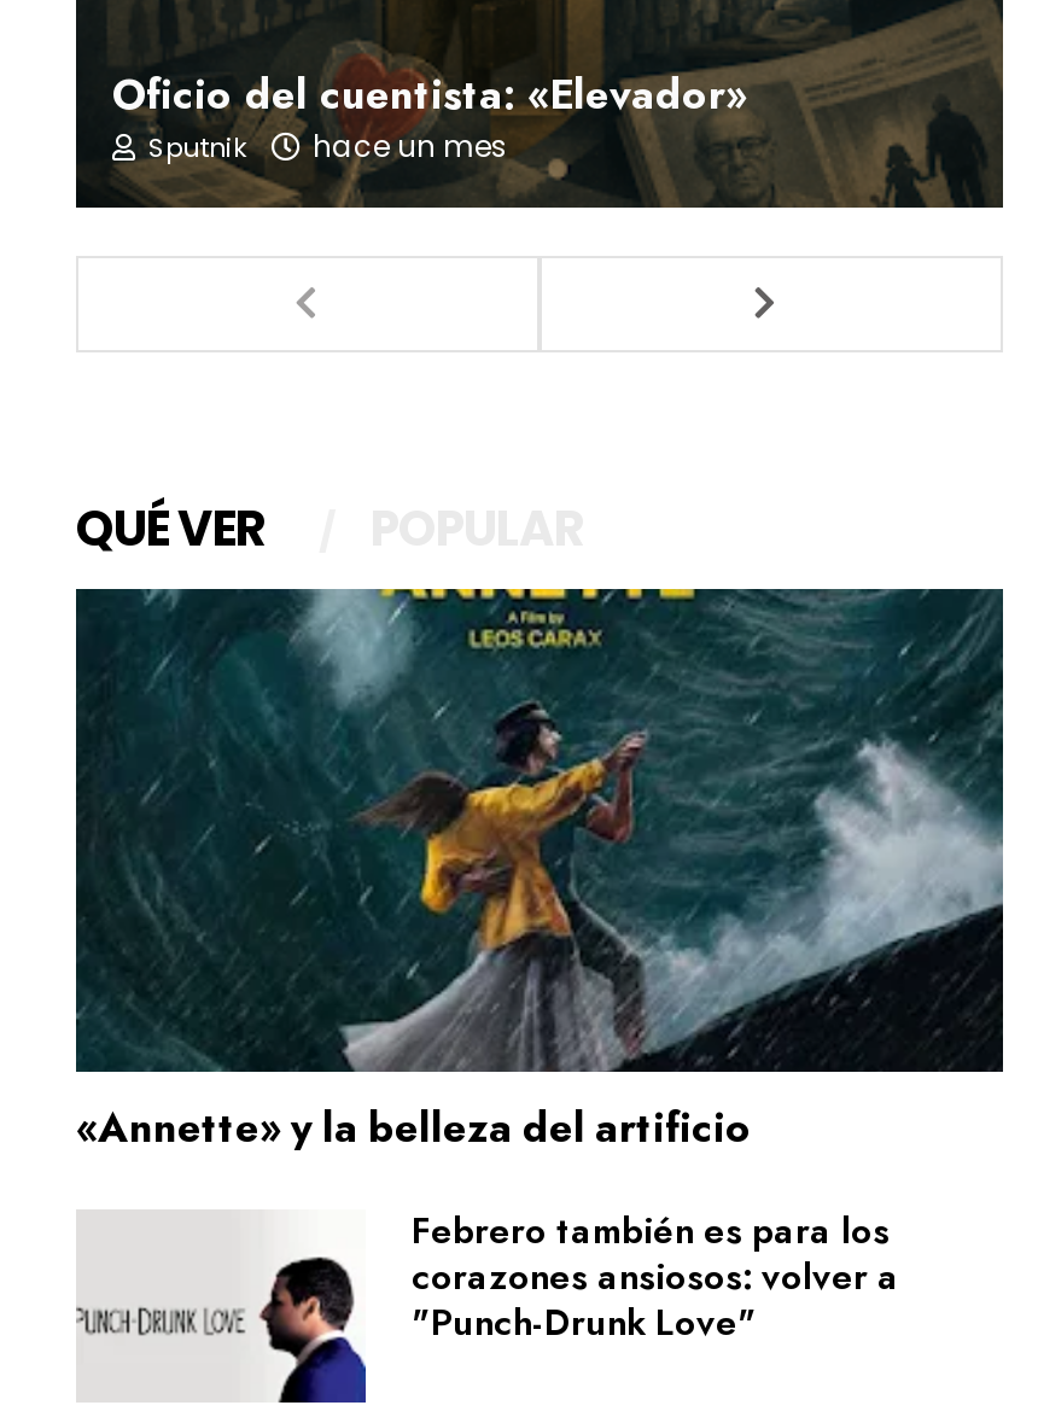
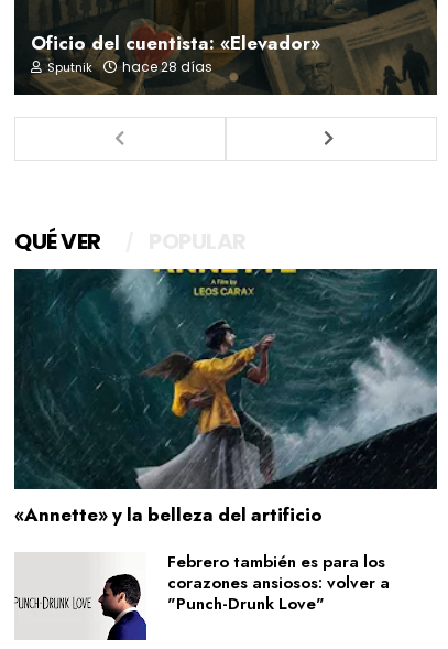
[313,126,508,167] hace un mes -> [122,57,212,76] hace 28 días

